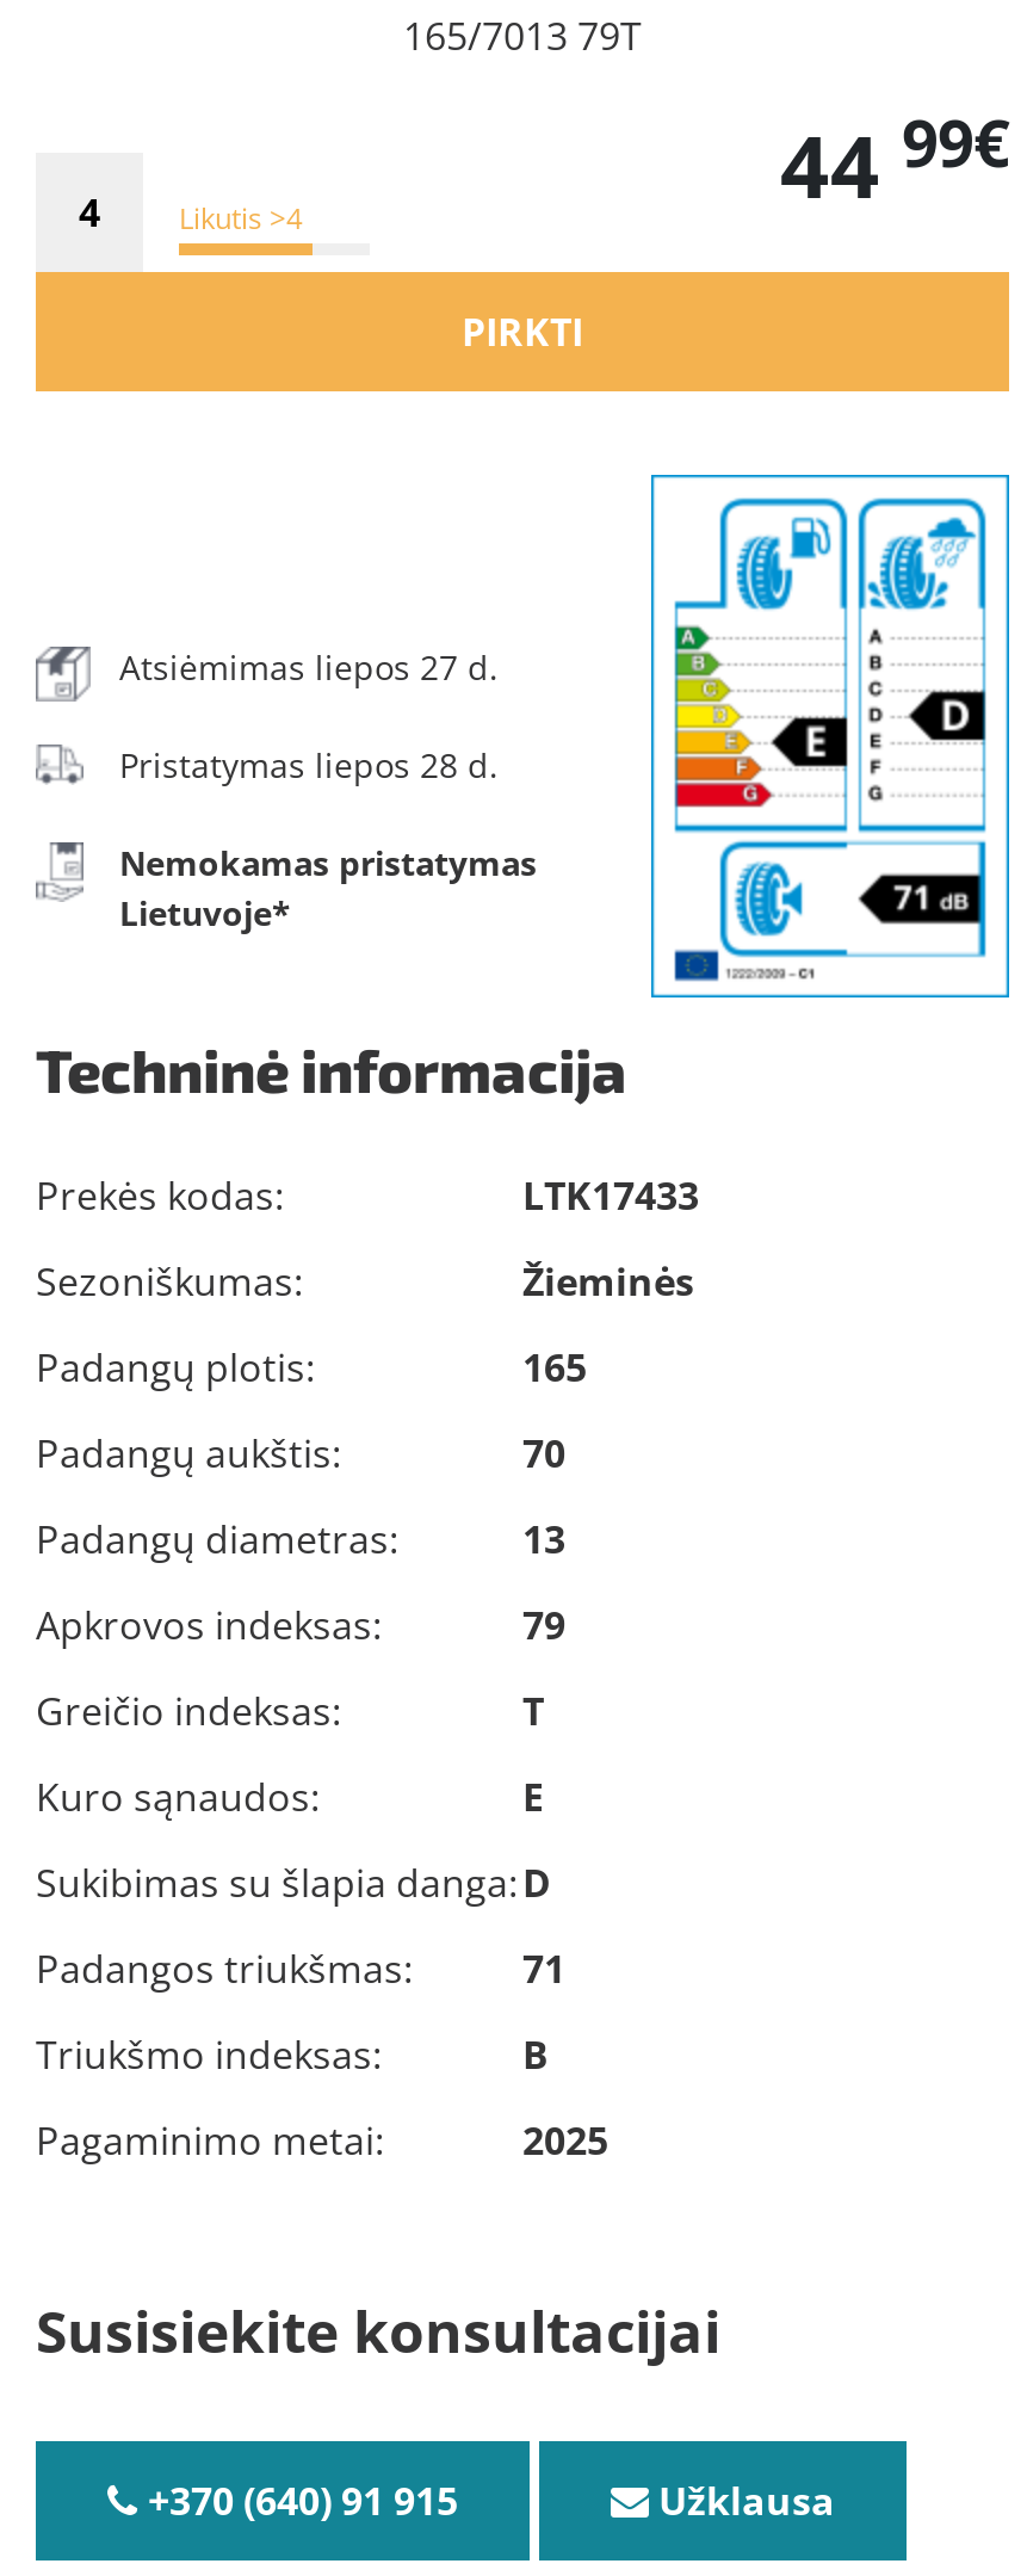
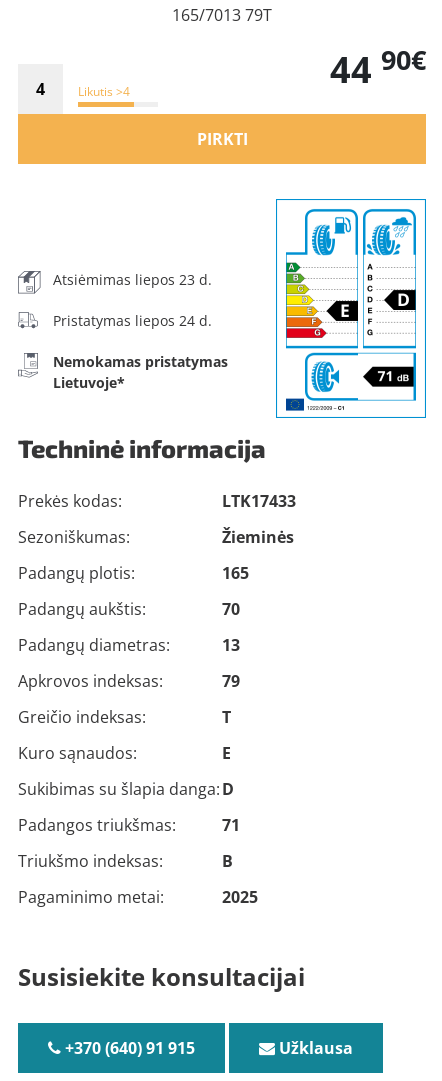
[780,97,1009,224] 44 99€ -> [330,40,426,94] 44 90€
[119,644,499,690] Atsiėmimas liepos 27 d. -> [53,270,212,289] Atsiėmimas liepos 23 d.
[119,742,499,787] Pristatymas liepos 28 d. -> [53,311,212,330] Pristatymas liepos 24 d.

